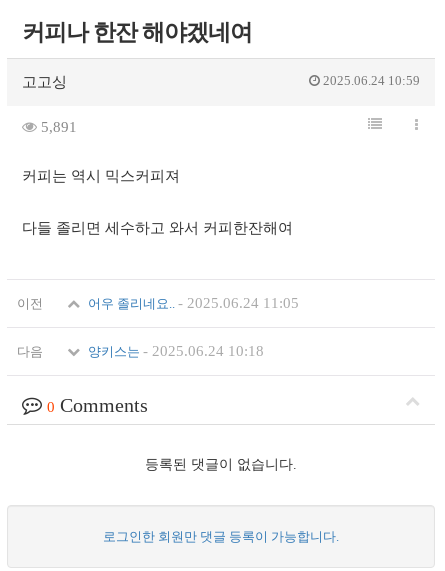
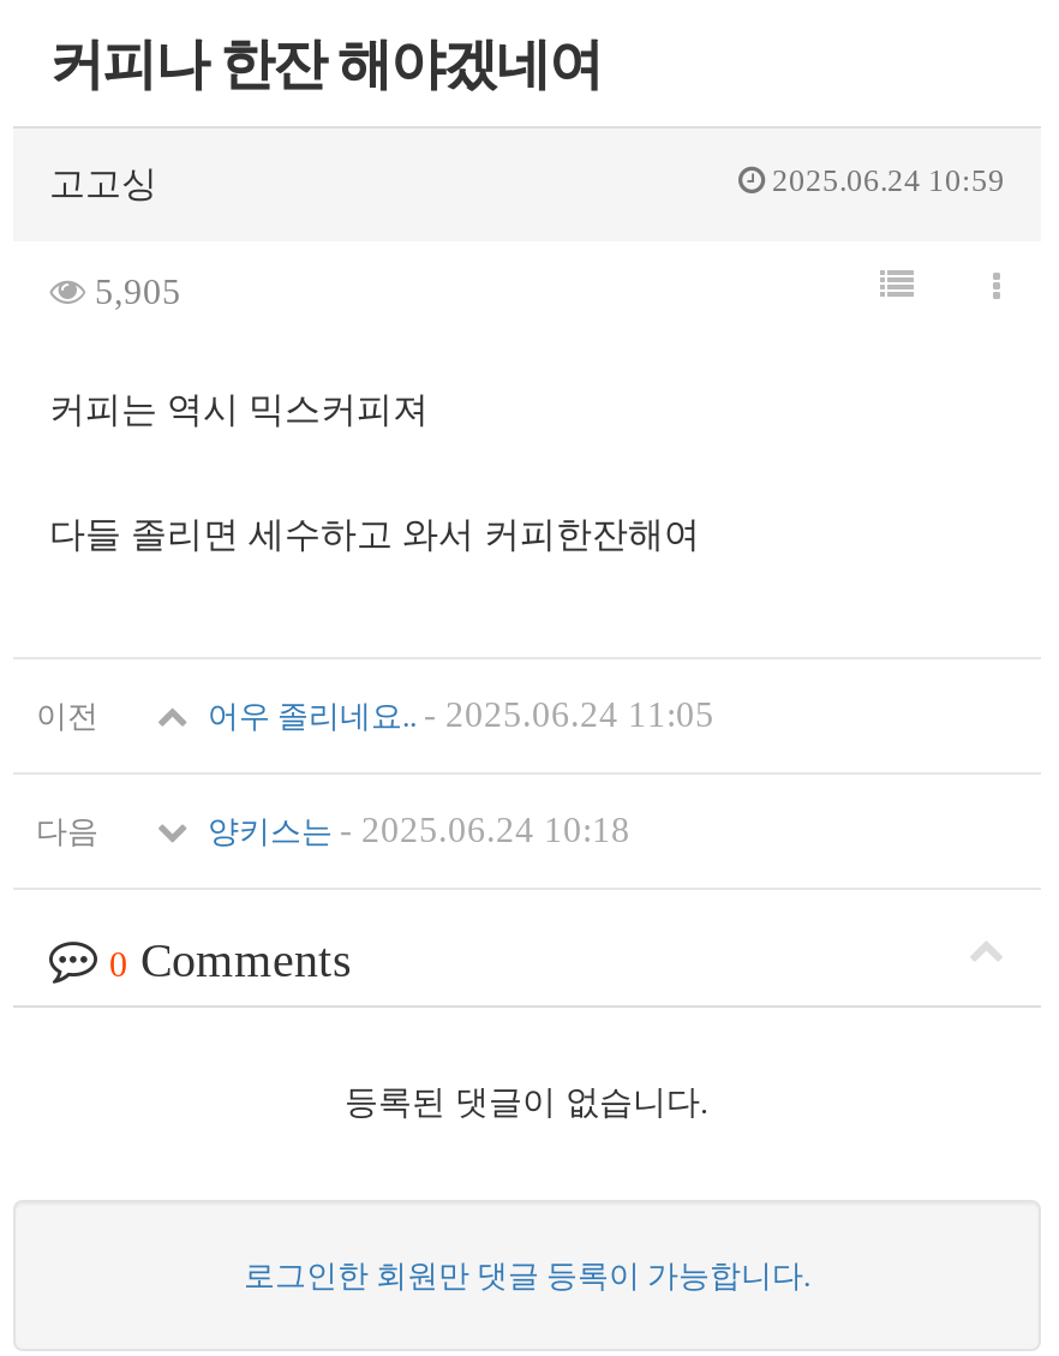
[37,119,77,135] 5,891 -> [85,273,181,311] 5,905

